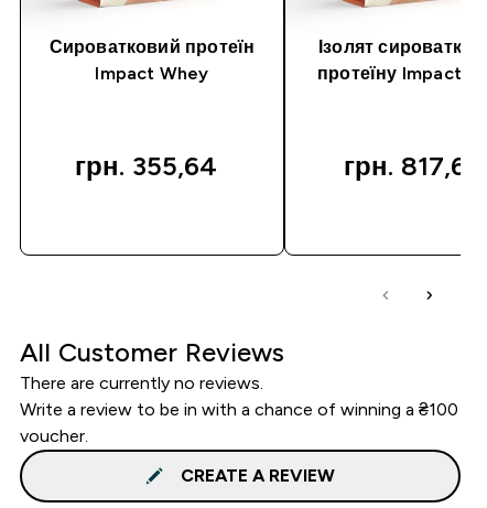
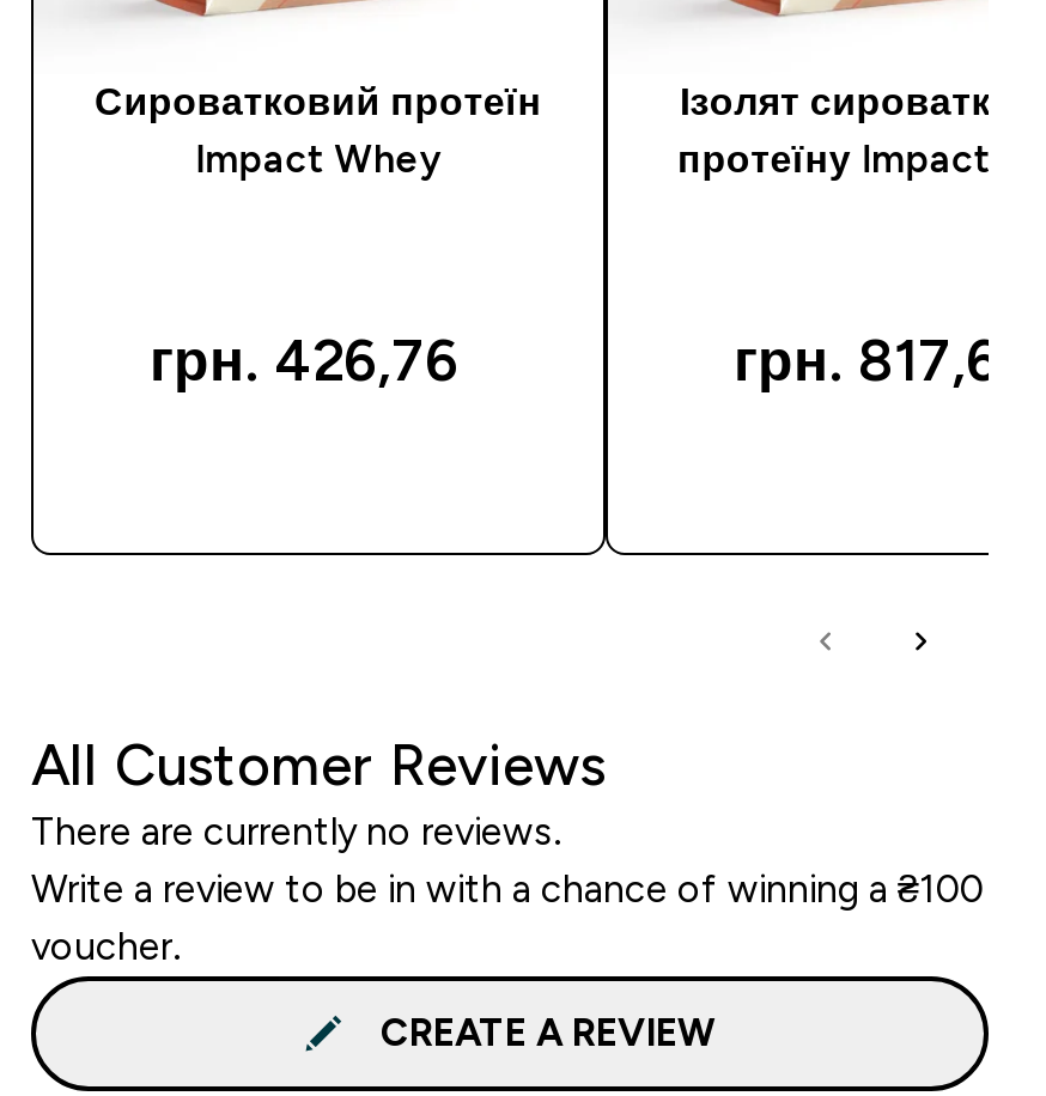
[74,151,217,180] грн. 355,64 -> [150,327,458,392] грн. 426,76

